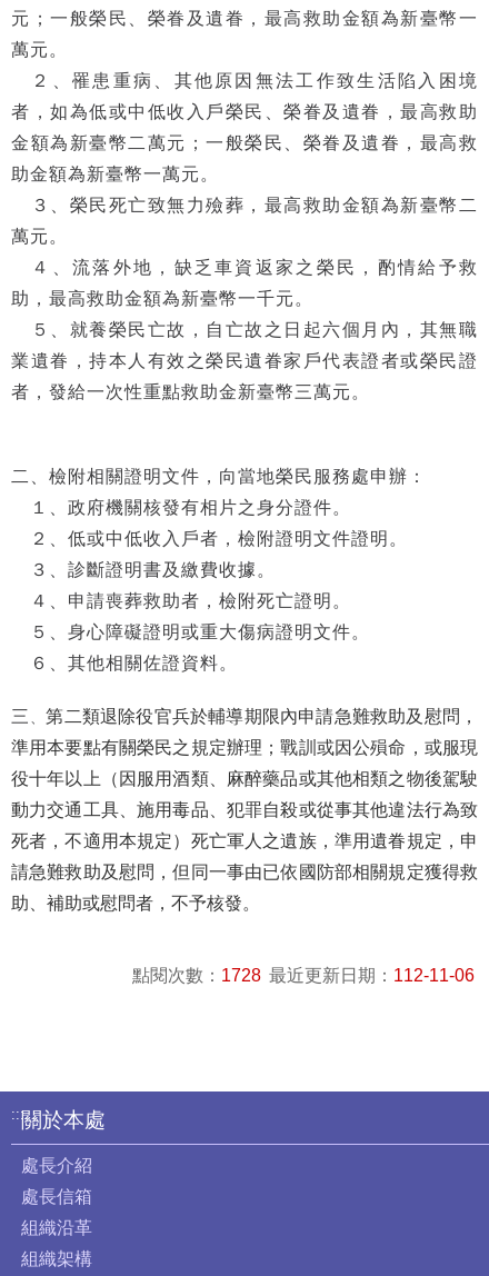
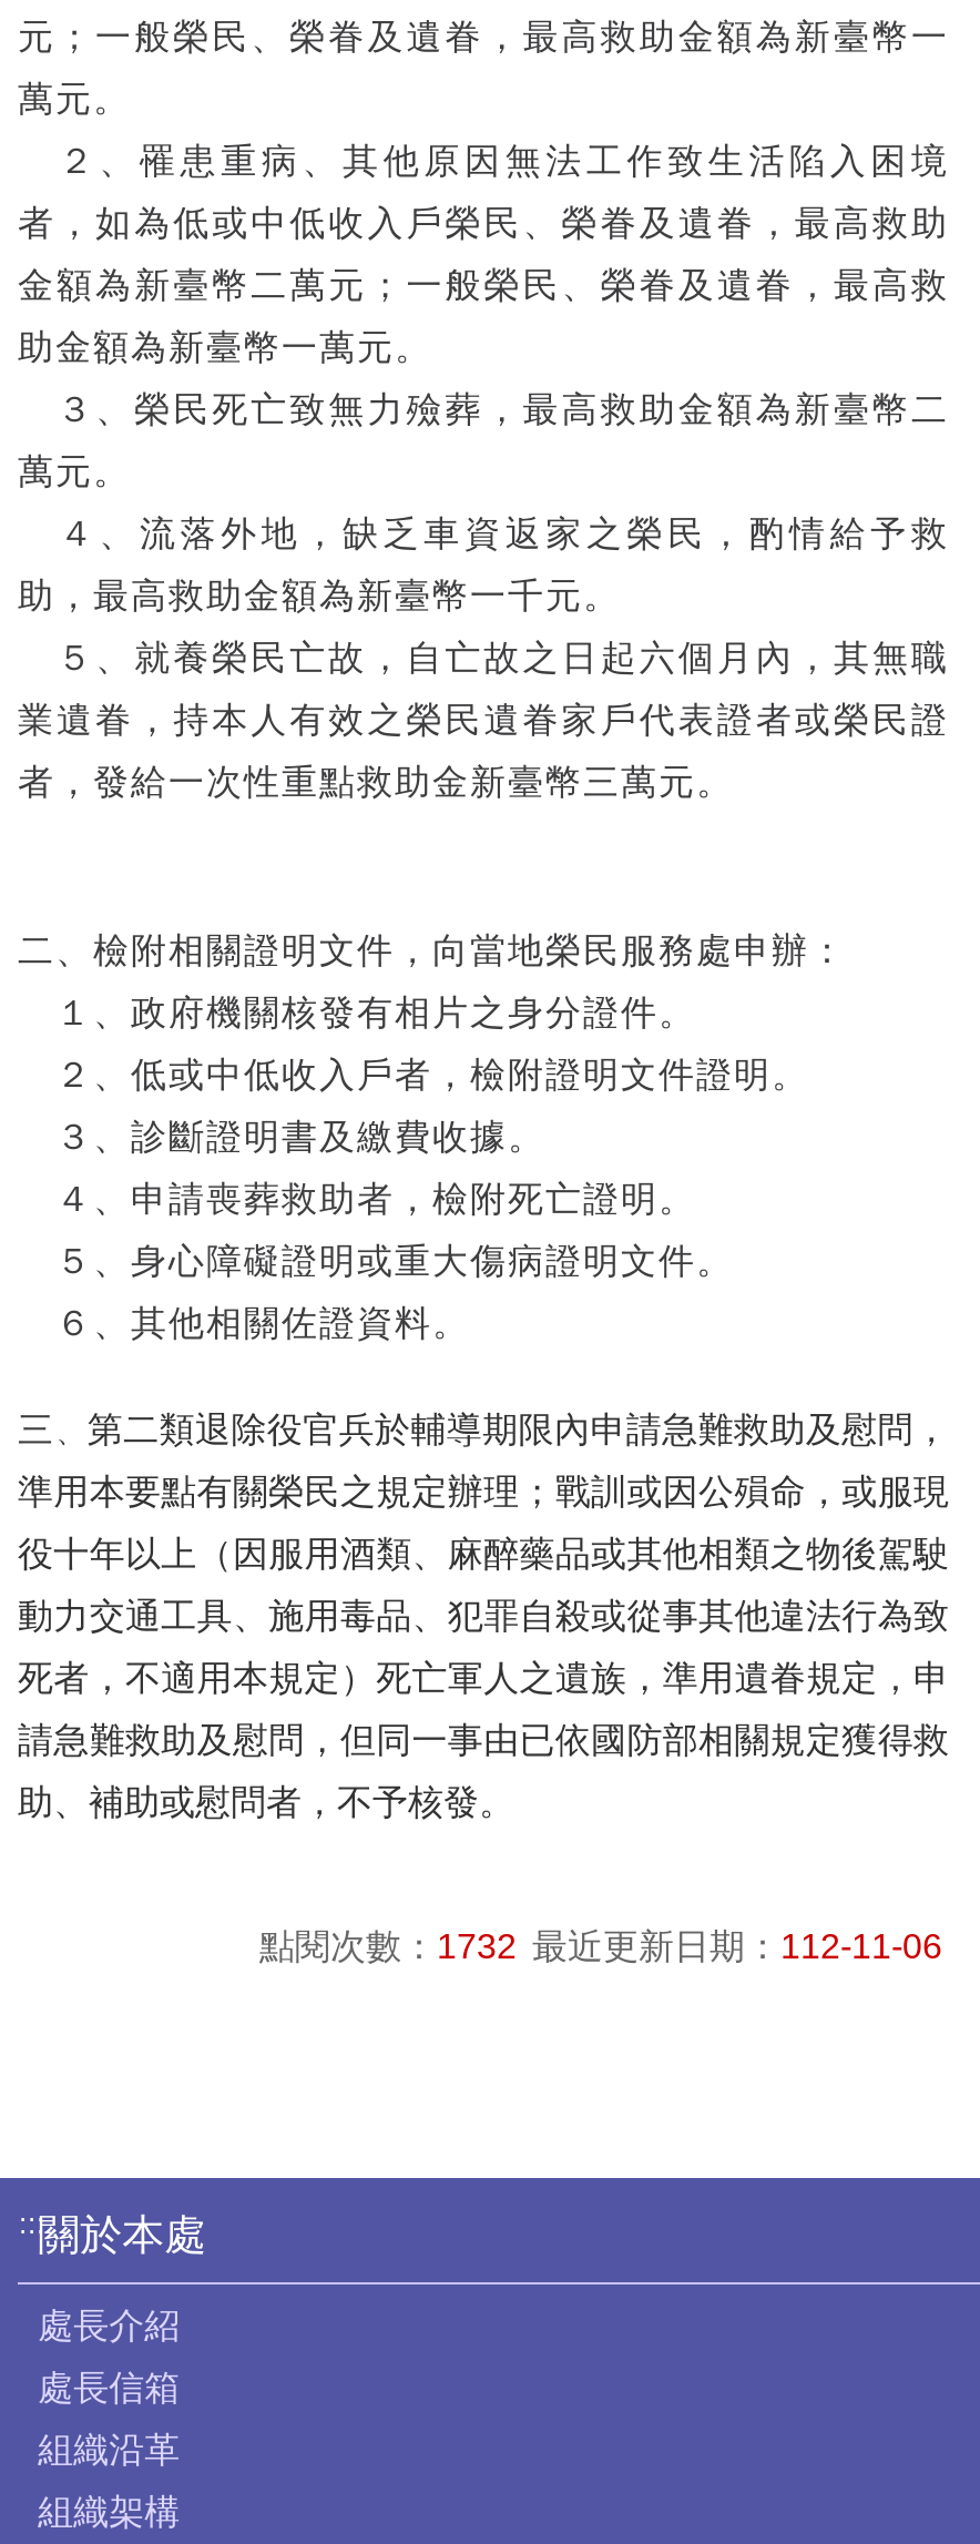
[132,966,475,985] 點閱次數：1728 最近更新日期：112-11-06 -> [259,1928,942,1966] 點閱次數：1732 最近更新日期：112-11-06

